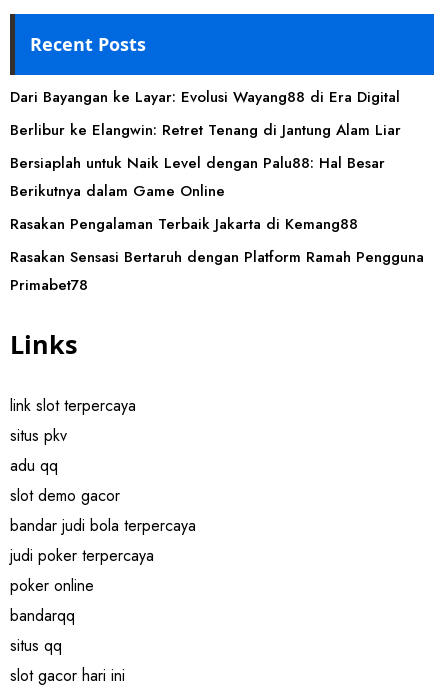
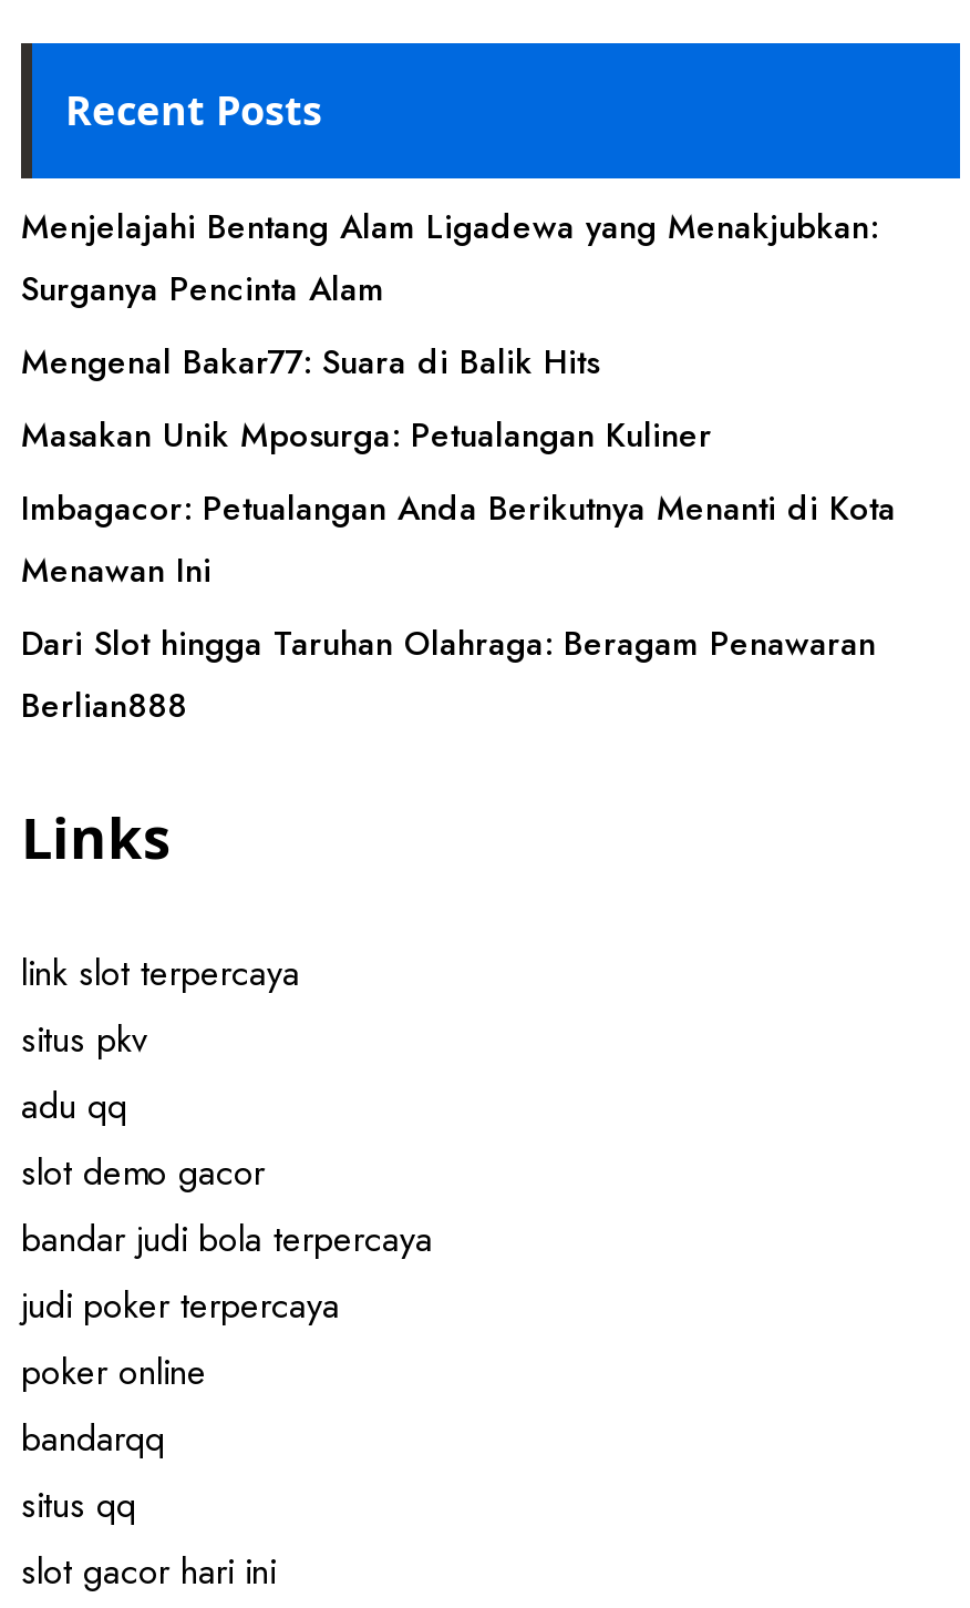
[10,86,400,108] Dari Bayangan ke Layar: Evolusi Wayang88 di Era Digital -> [21,203,878,314] Menjelajahi Bentang Alam Ligadewa yang Menakjubkan: | Surganya Pencinta Alam
[10,119,401,141] Berlibur ke Elangwin: Retret Tenang di Jantung Alam Liar -> [21,338,599,387] Mengenal Bakar77: Suara di Balik Hits
[10,152,385,202] Bersiaplah untuk Naik Level dengan Palu88: Hal Besar | Berikutnya dalam Game Online -> [21,411,712,460] Masakan Unik Mposurga: Petualangan Kuliner
[10,213,358,235] Rasakan Pengalaman Terbaik Jakarta di Kemang88 -> [21,484,896,595] Imbagacor: Petualangan Anda Berikutnya Menanti di Kota | Menawan Ini
[10,246,424,296] Rasakan Sensasi Bertaruh dengan Platform Ramah Pengguna | Primabet78 -> [21,619,876,730] Dari Slot hingga Taruhan Olahraga: Beragam Penawaran | Berlian888

